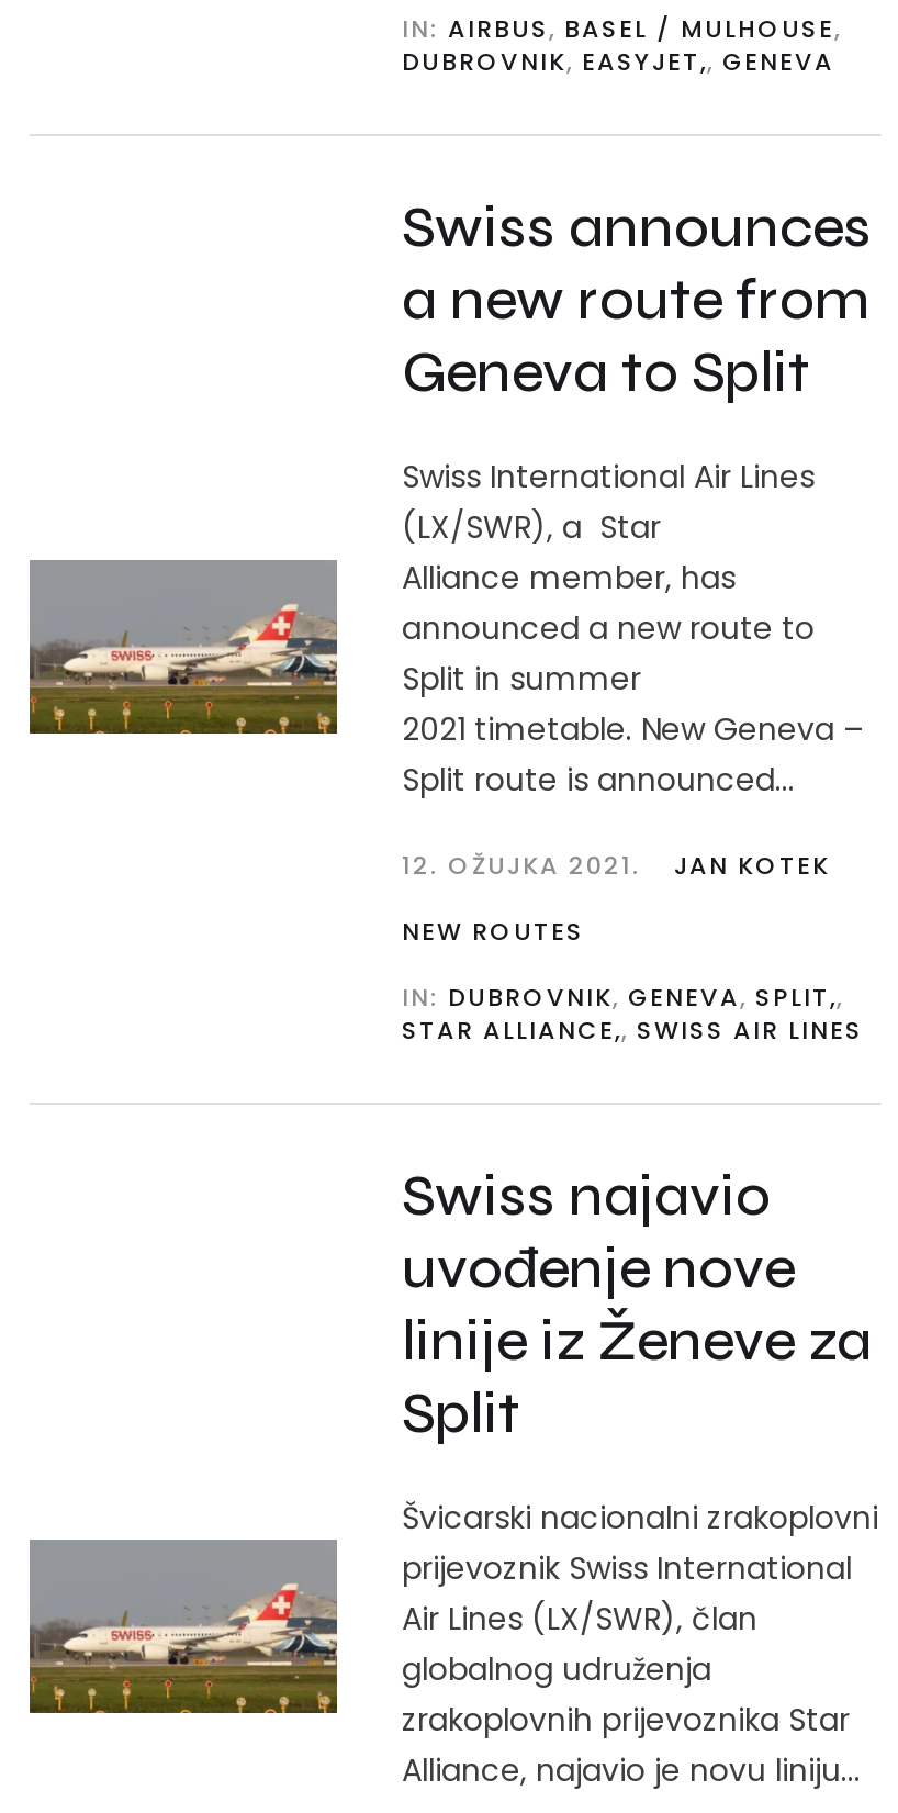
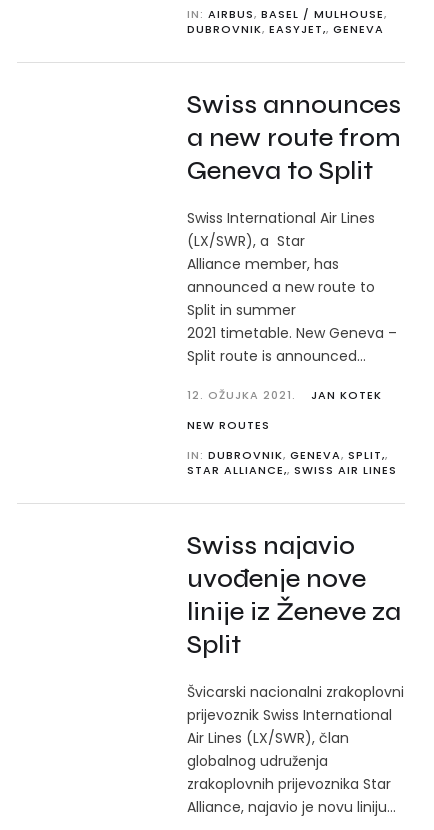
[27,558,339,736] [image] -> none
[27,1537,339,1715] [image] -> none

